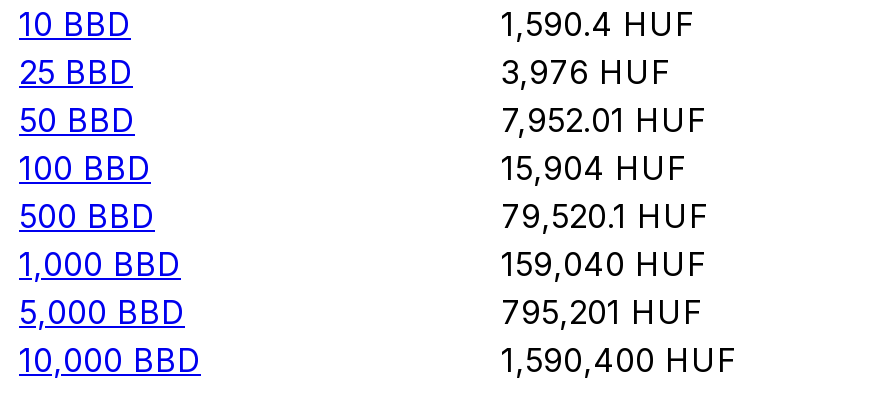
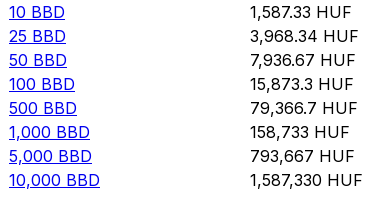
[501,5,695,45] 1,590.4 HUF -> [250,2,352,22] 1,587.33 HUF
[501,53,671,93] 3,976 HUF -> [250,26,359,46] 3,968.34 HUF
[501,101,707,141] 7,952.01 HUF -> [250,50,356,70] 7,936.67 HUF
[501,149,687,189] 15,904 HUF -> [250,74,354,94] 15,873.3 HUF
[501,197,709,237] 79,520.1 HUF -> [250,98,358,118] 79,366.7 HUF
[501,245,707,285] 159,040 HUF -> [250,122,350,142] 158,733 HUF
[501,293,703,333] 795,201 HUF -> [250,146,355,166] 793,667 HUF
[501,341,737,381] 1,590,400 HUF -> [250,170,363,190] 1,587,330 HUF

